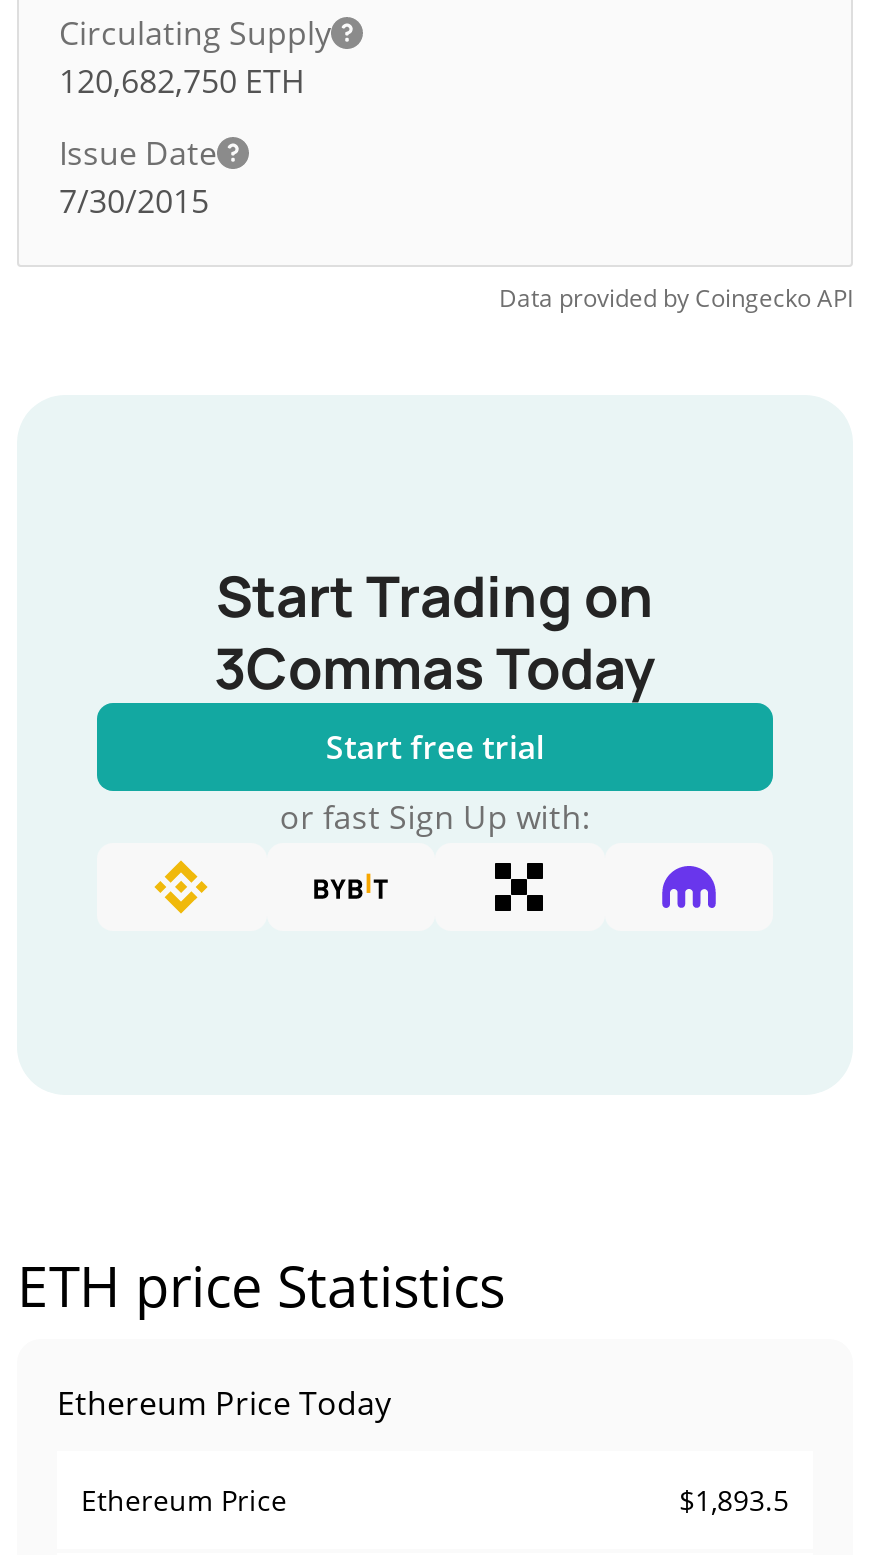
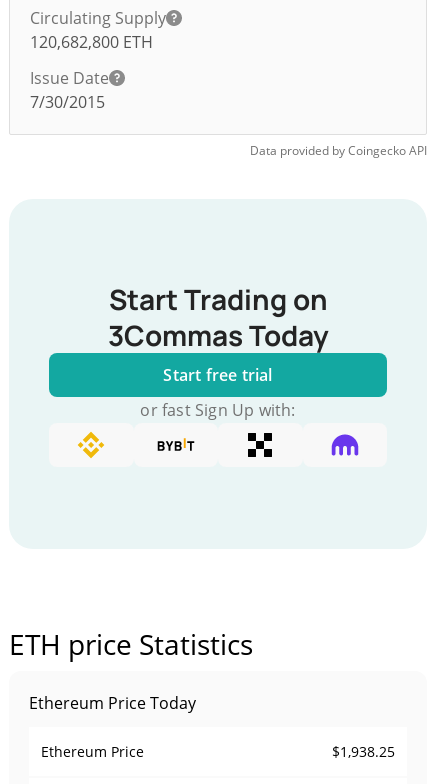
[59,59,305,103] 120,682,750 ETH -> [30,31,153,53] 120,682,800 ETH
[679,1480,789,1518] $1,893.5 -> [332,741,395,760] $1,938.25

